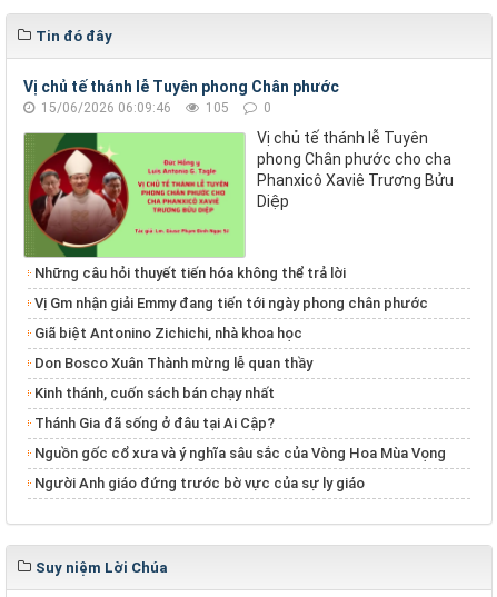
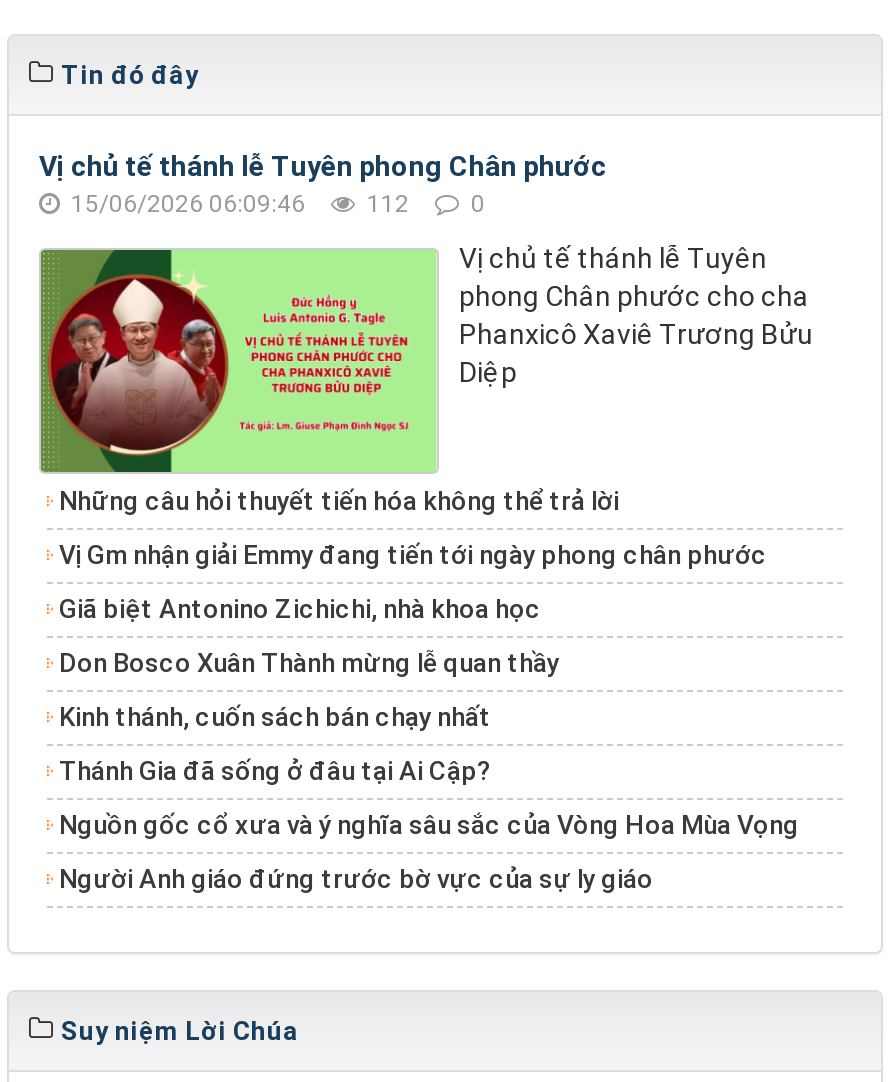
[38,100,271,116] 15/06/2026 06:09:46 105 0 -> [65,190,485,218] 15/06/2026 06:09:46 112 0

